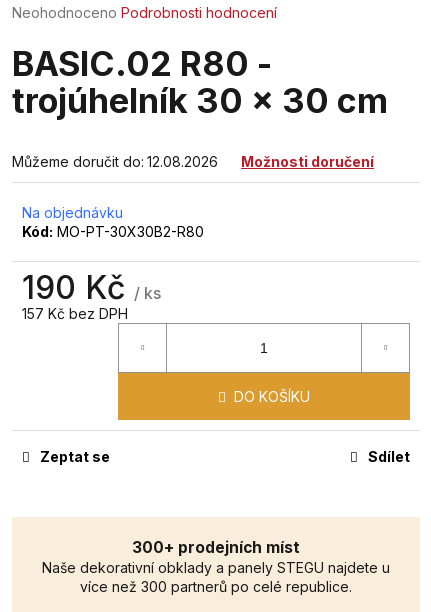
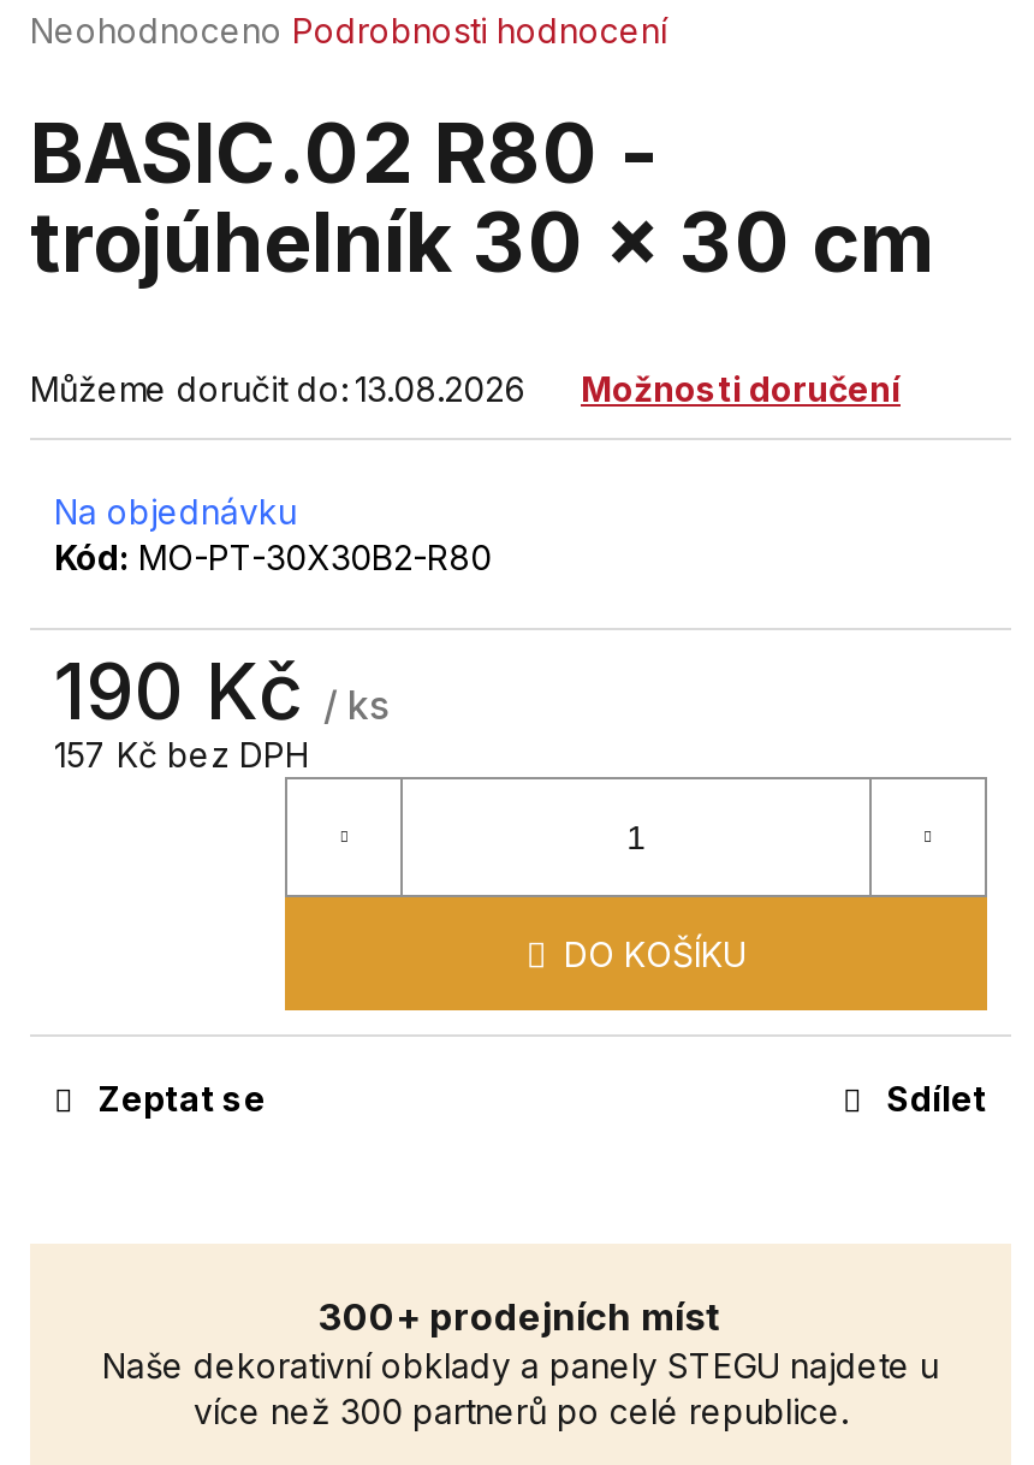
[12,152,218,169] Můžeme doručit do: 12.08.2026 -> [30,367,525,408] Můžeme doručit do: 13.08.2026

